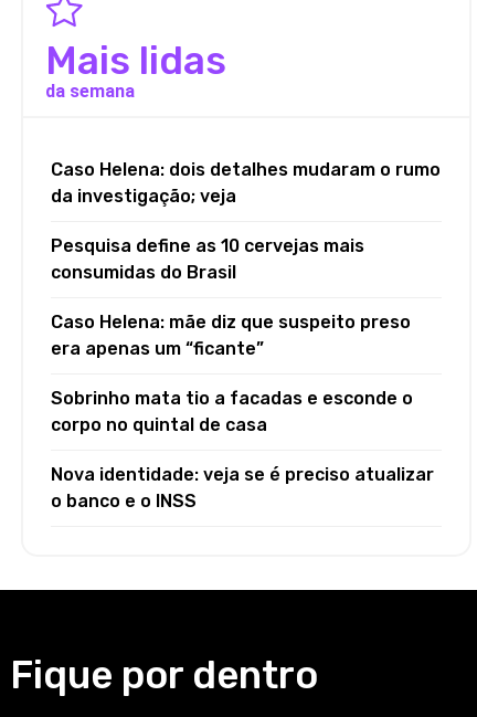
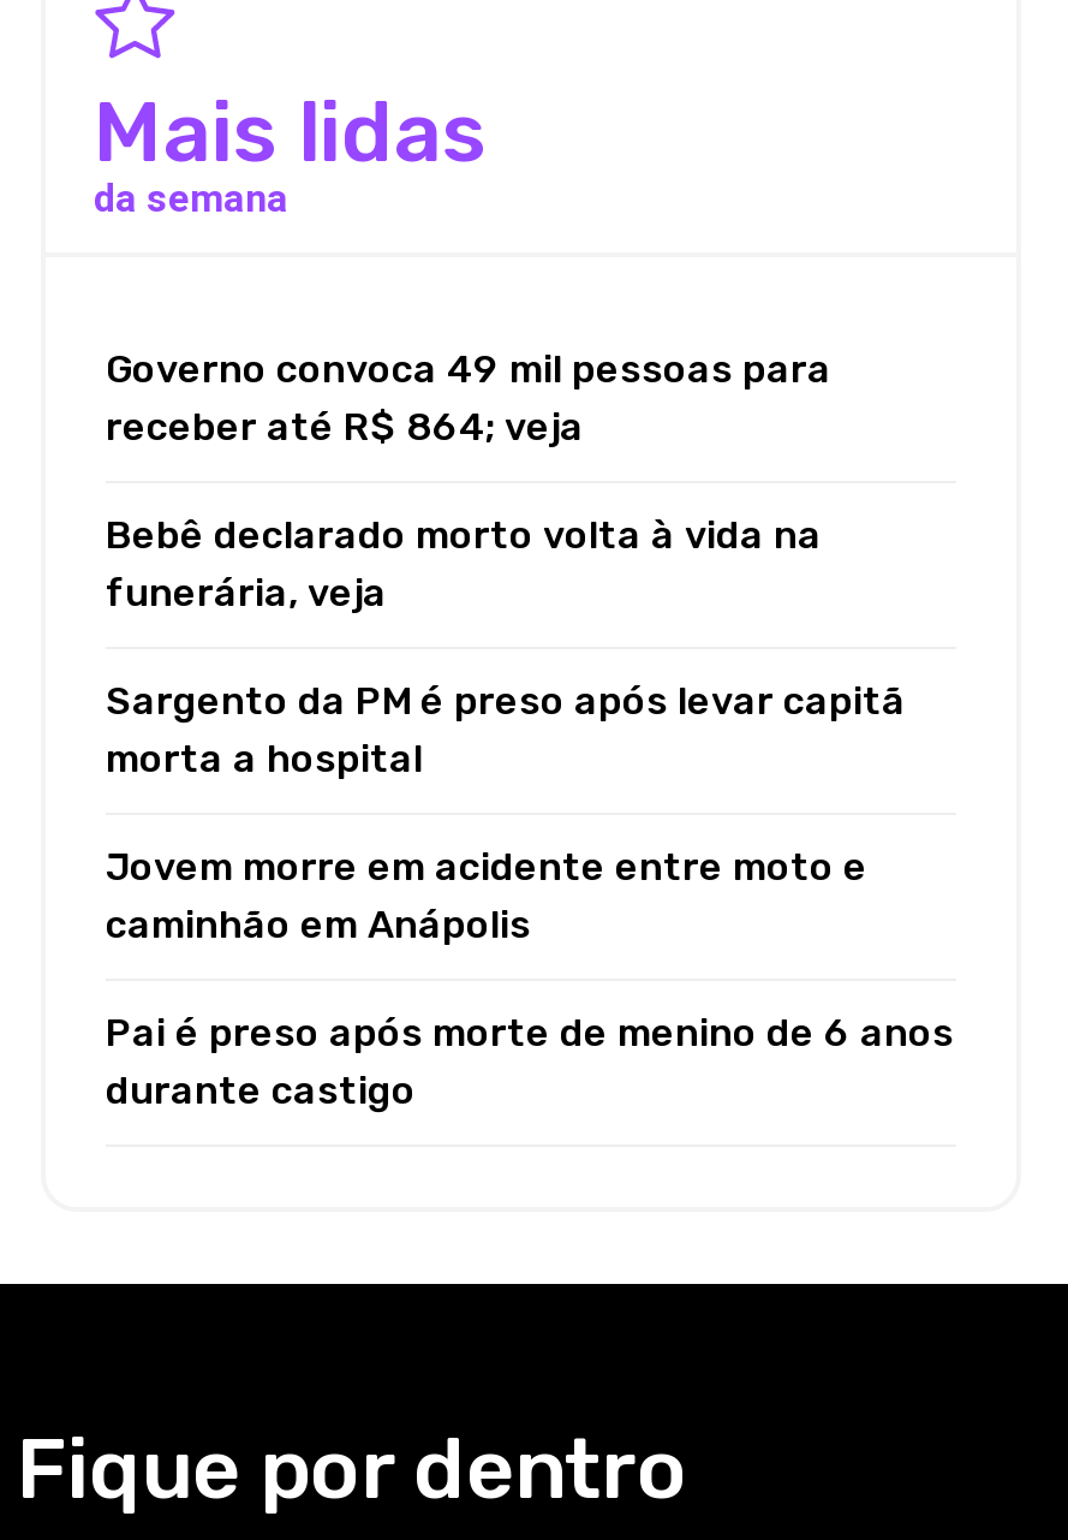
[51,159,441,206] Caso Helena: dois detalhes mudaram o rumo | da investigação; veja -> [106,346,831,449] Governo convoca 49 mil pessoas para | receber até R$ 864; veja
[51,235,364,282] Pesquisa define as 10 cervejas mais | consumidas do Brasil -> [106,511,822,615] Bebê declarado morto volta à vida na | funerária, veja
[51,311,411,359] Caso Helena: mãe diz que suspeito preso | era apenas um “ficante” -> [106,677,906,781] Sargento da PM é preso após levar capitã | morta a hospital
[51,387,413,435] Sobrinho mata tio a facadas e esconde o | corpo no quintal de casa -> [106,843,867,947] Jovem morre em acidente entre moto e | caminhão em Anápolis
[51,464,434,511] Nova identidade: veja se é preciso atualizar | o banco e o INSS -> [106,1009,954,1113] Pai é preso após morte de menino de 6 anos | durante castigo

